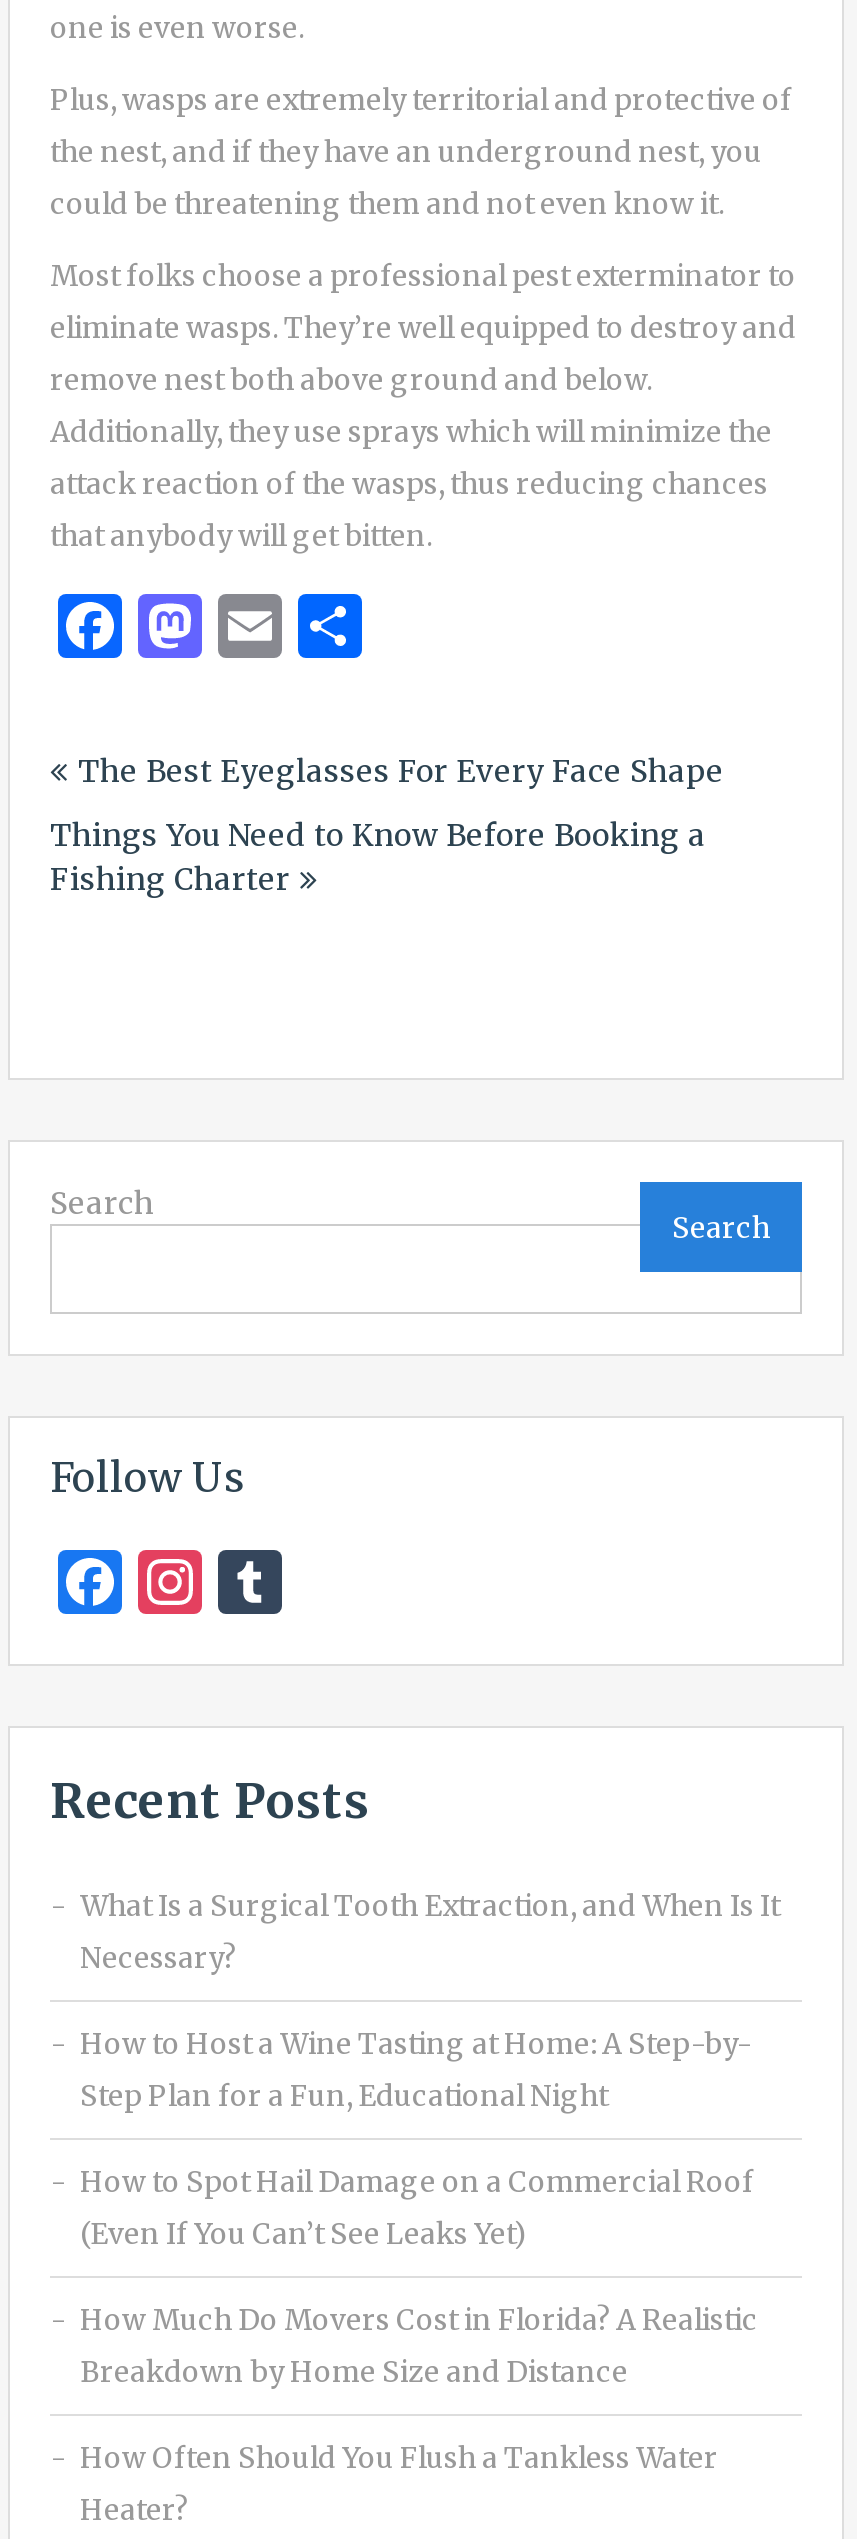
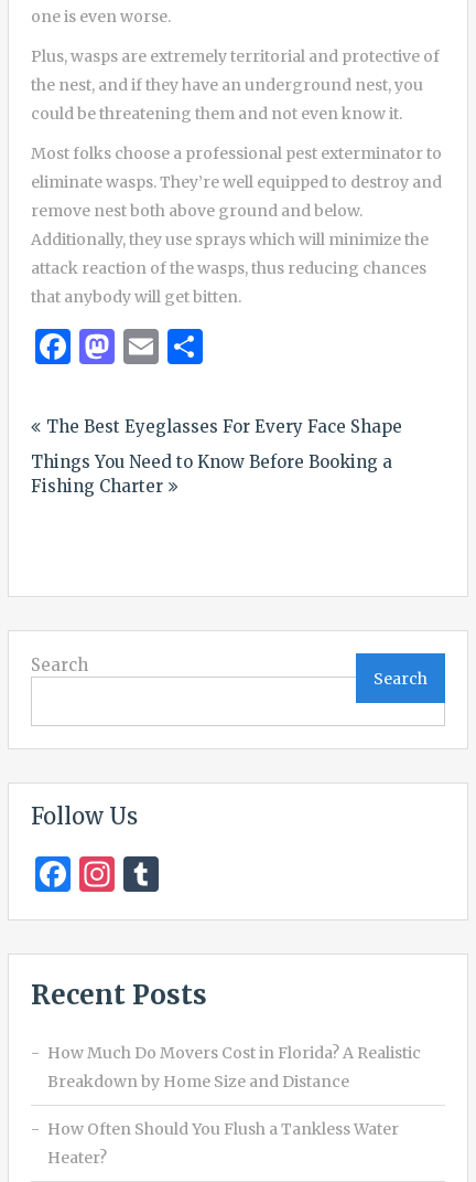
[80,1887,780,2251] What Is a Surgical Tooth Extraction, and When Is It | Necessary? | How to Host a Wine Tasting at Home: A Step-by- | Step Plan for a Fun, Educational Night | How to Spot Hail Damage on a Commercial Roof | (Even If You Can’t See Leaks Yet) -> none

